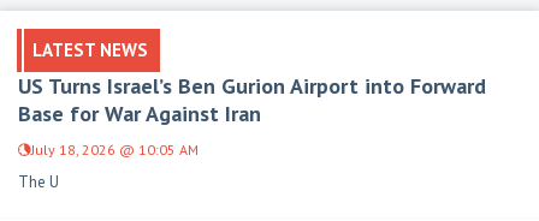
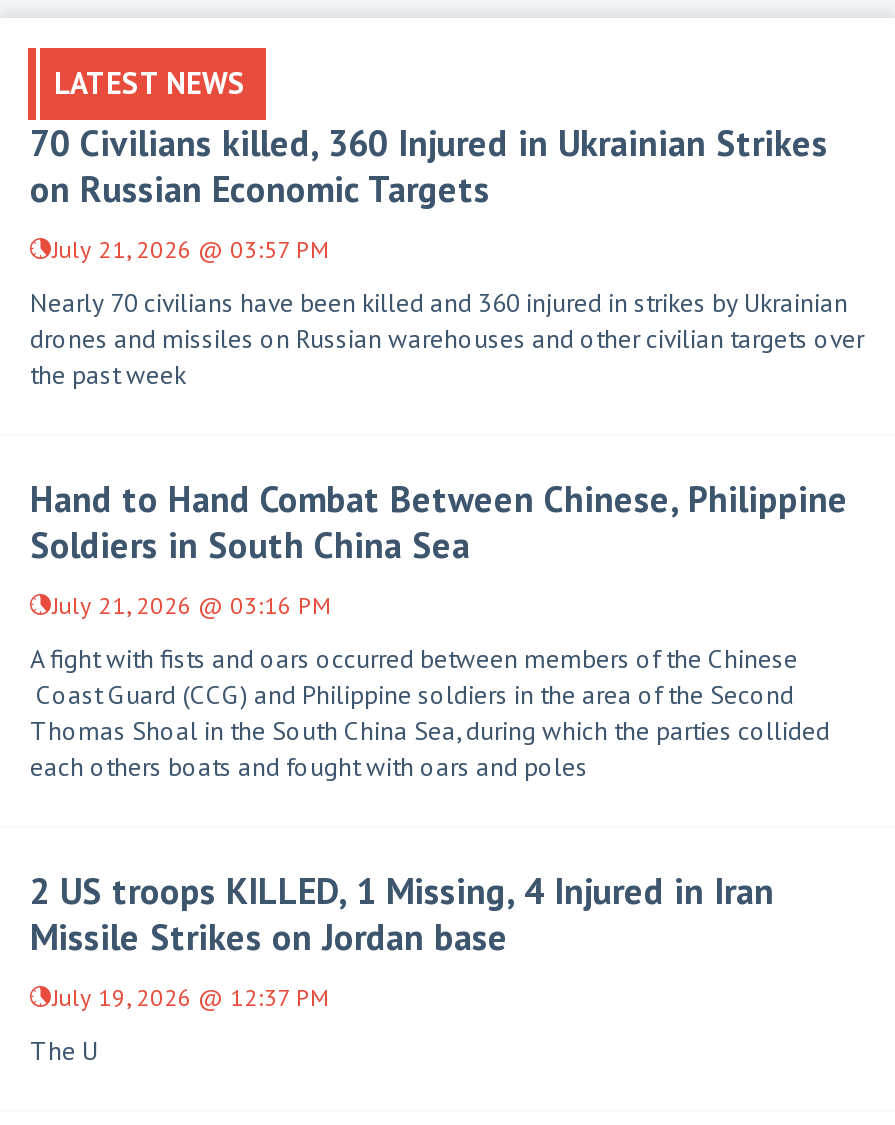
[18,72,486,159] US Turns Israel’s Ben Gurion Airport into Forward | Base for War Against Iran | July 18, 2026 @ 10:05 AM -> [30,120,864,1012] 70 Civilians killed, 360 Injured in Ukrainian Strikes | on Russian Economic Targets | July 21, 2026 @ 03:57 PM | Nearly 70 civilians have been killed and 360 injured in strikes by Ukrainian | drones and missiles on Russian warehouses and other civilian targets over | the past week | Hand to Hand Combat Between Chinese, Philippine | Soldiers in South China Sea | July 21, 2026 @ 03:16 PM | A fight with fists and oars occurred between members of the Chinese | Coast Guard (CCG) and Philippine soldiers in the area of the Second | Thomas Shoal in the South China Sea, during which the parties collided | each others boats and fought with oars and poles | 2 US troops KILLED, 1 Missing, 4 Injured in Iran | Missile Strikes on Jordan base | July 19, 2026 @ 12:37 PM

